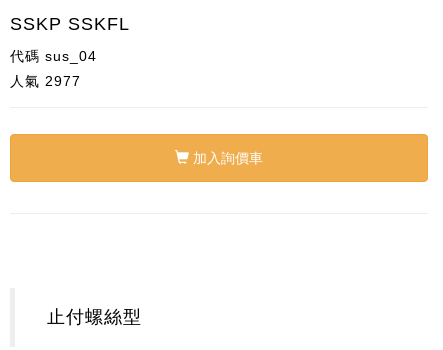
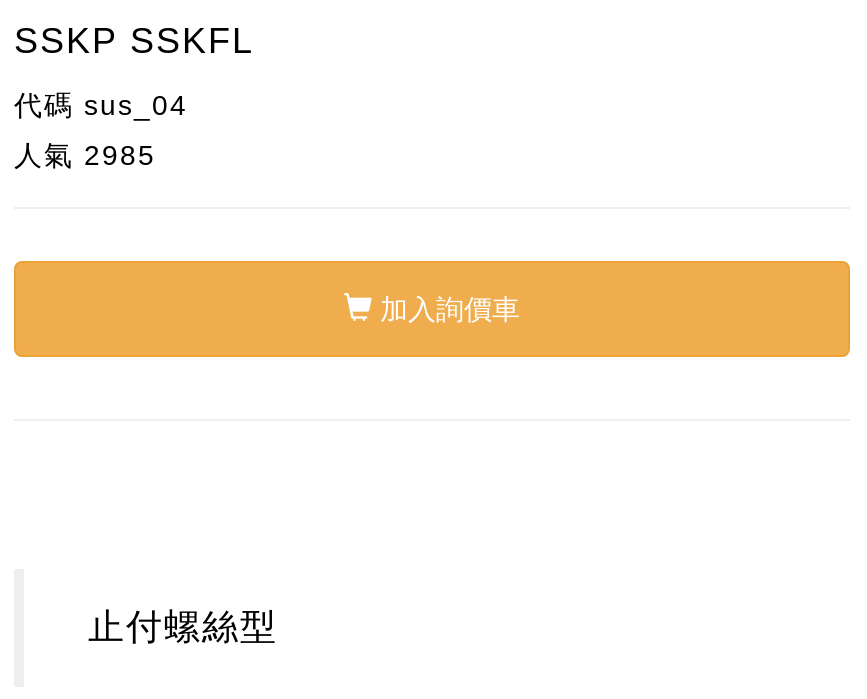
[10,73,81,89] 人氣2977 -> [14,139,156,171] 人氣2985

